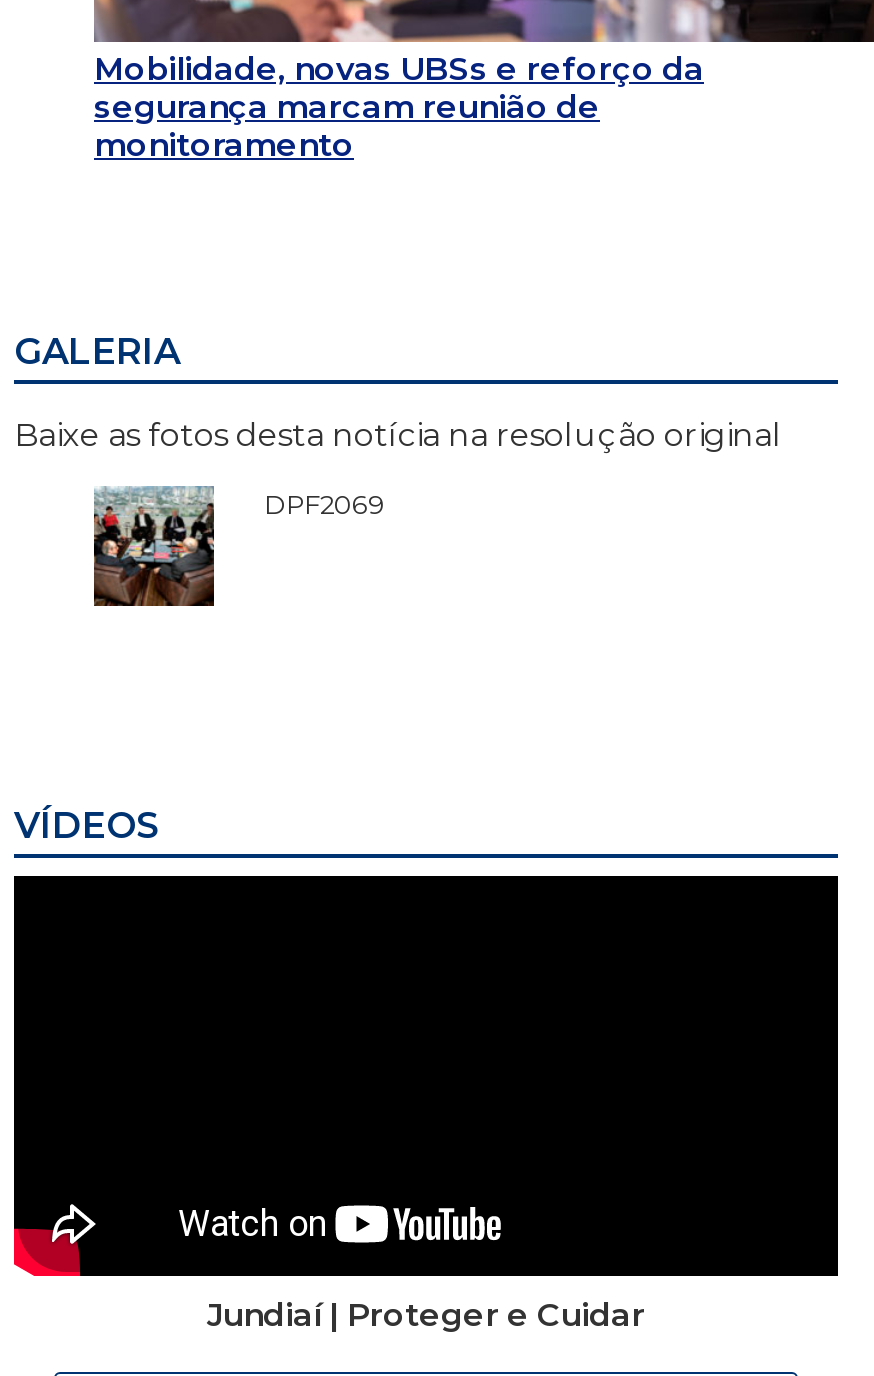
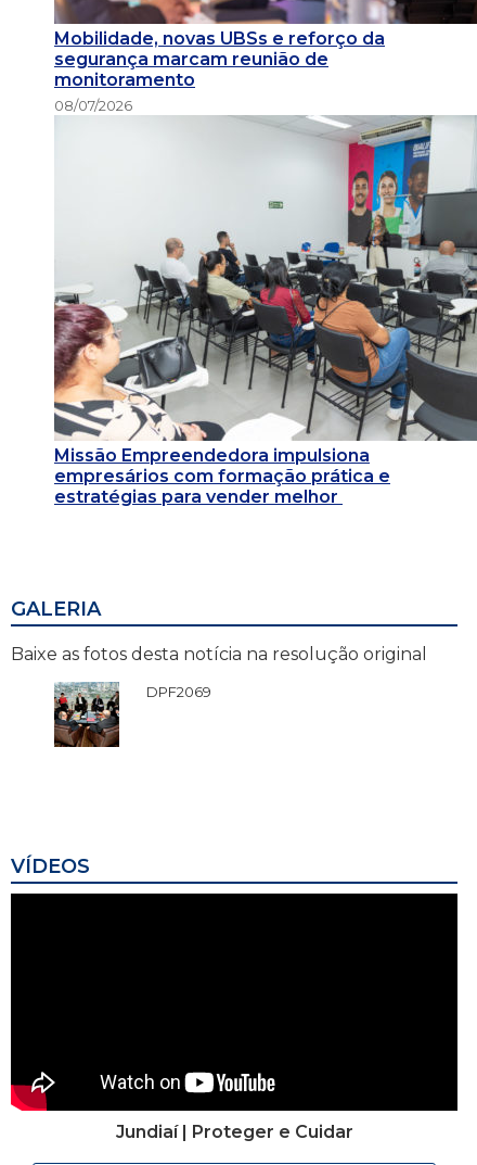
none -> [54,97,474,442] [image] | 08/07/2026
none -> [54,446,390,508] Missão Empreendedora impulsiona | empresários com formação prática e | estratégias para vender melhor

